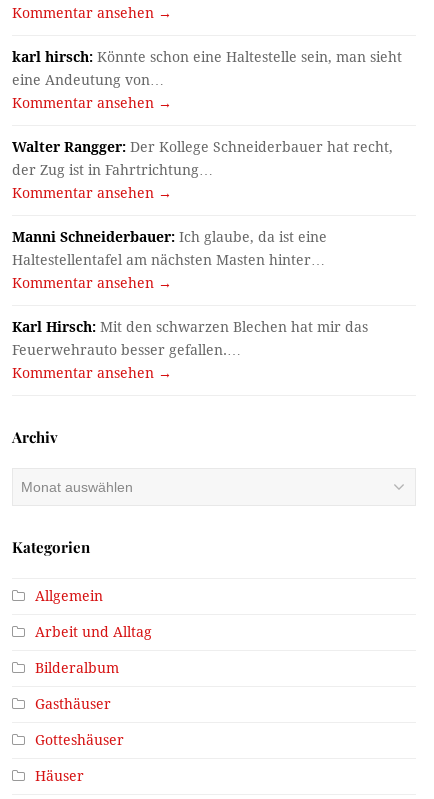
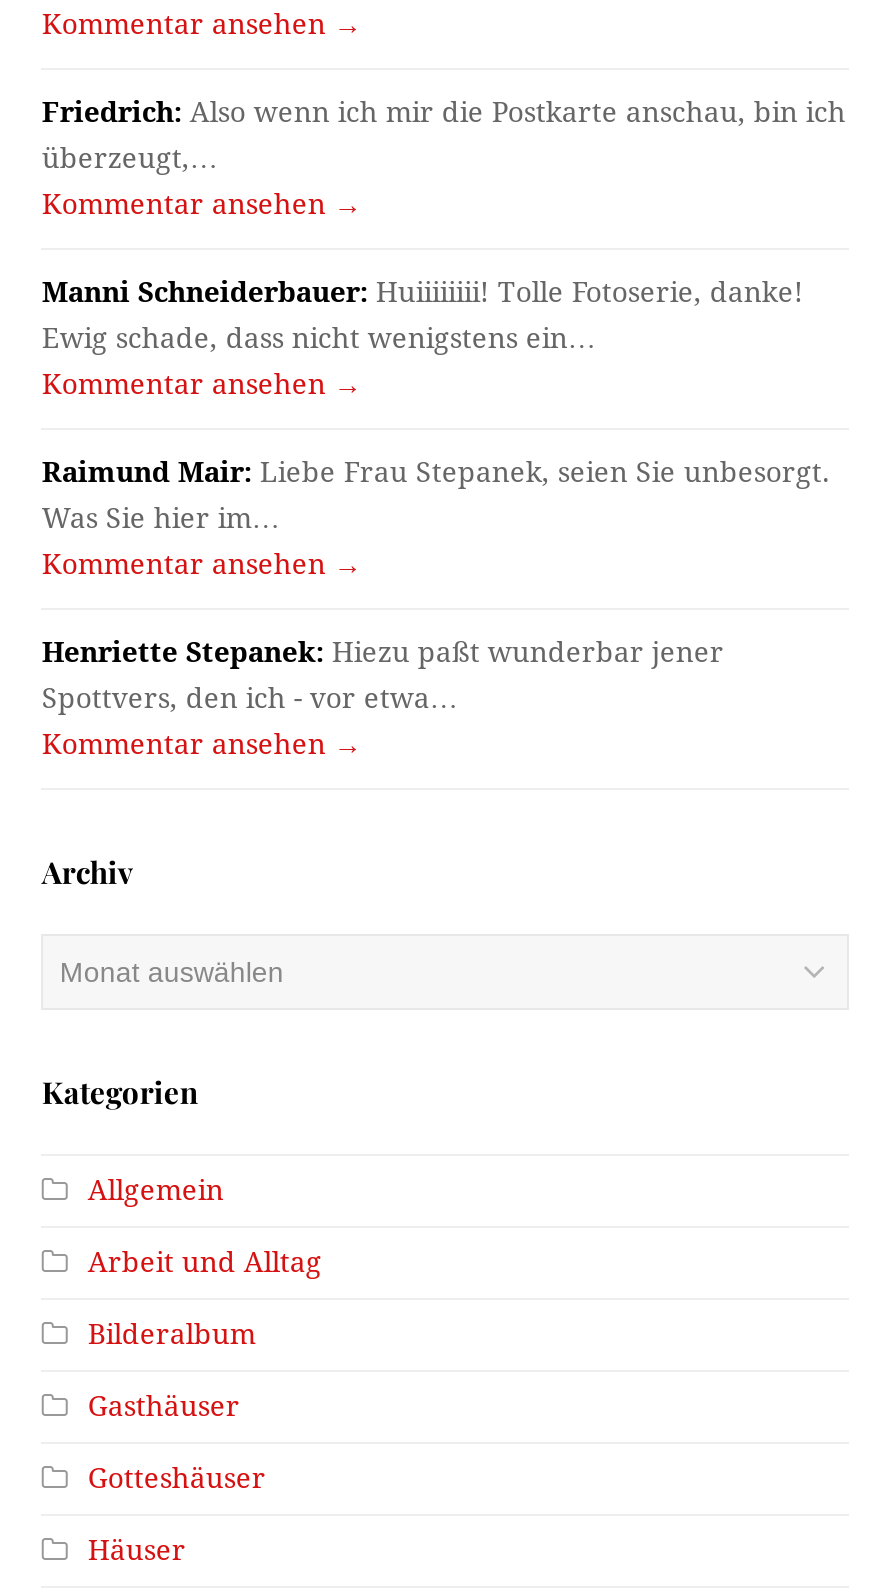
[12,49,402,88] karl hirsch: Könnte schon eine Haltestelle sein, man sieht | eine Andeutung von… -> [42,97,846,175] Friedrich: Also wenn ich mir die Postkarte anschau, bin ich | überzeugt,…
[12,139,393,178] Walter Rangger: Der Kollege Schneiderbauer hat recht, | der Zug ist in Fahrtrichtung… -> [42,277,804,355] Manni Schneiderbauer: Huiiiiiiii! Tolle Fotoserie, danke! | Ewig schade, dass nicht wenigstens ein…
[12,229,327,268] Manni Schneiderbauer: Ich glaube, da ist eine | Haltestellentafel am nächsten Masten hinter… -> [42,457,830,535] Raimund Mair: Liebe Frau Stepanek, seien Sie unbesorgt. | Was Sie hier im…
[12,319,368,358] Karl Hirsch: Mit den schwarzen Blechen hat mir das | Feuerwehrauto besser gefallen.… -> [42,637,724,715] Henriette Stepanek: Hiezu paßt wunderbar jener | Spottvers, den ich - vor etwa…

